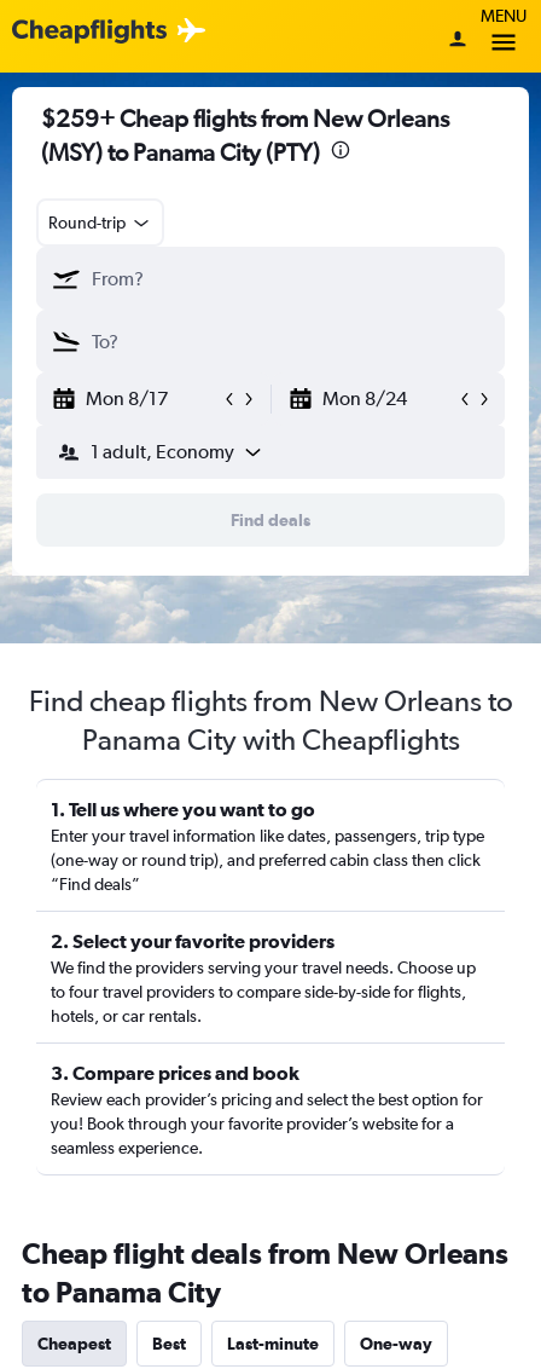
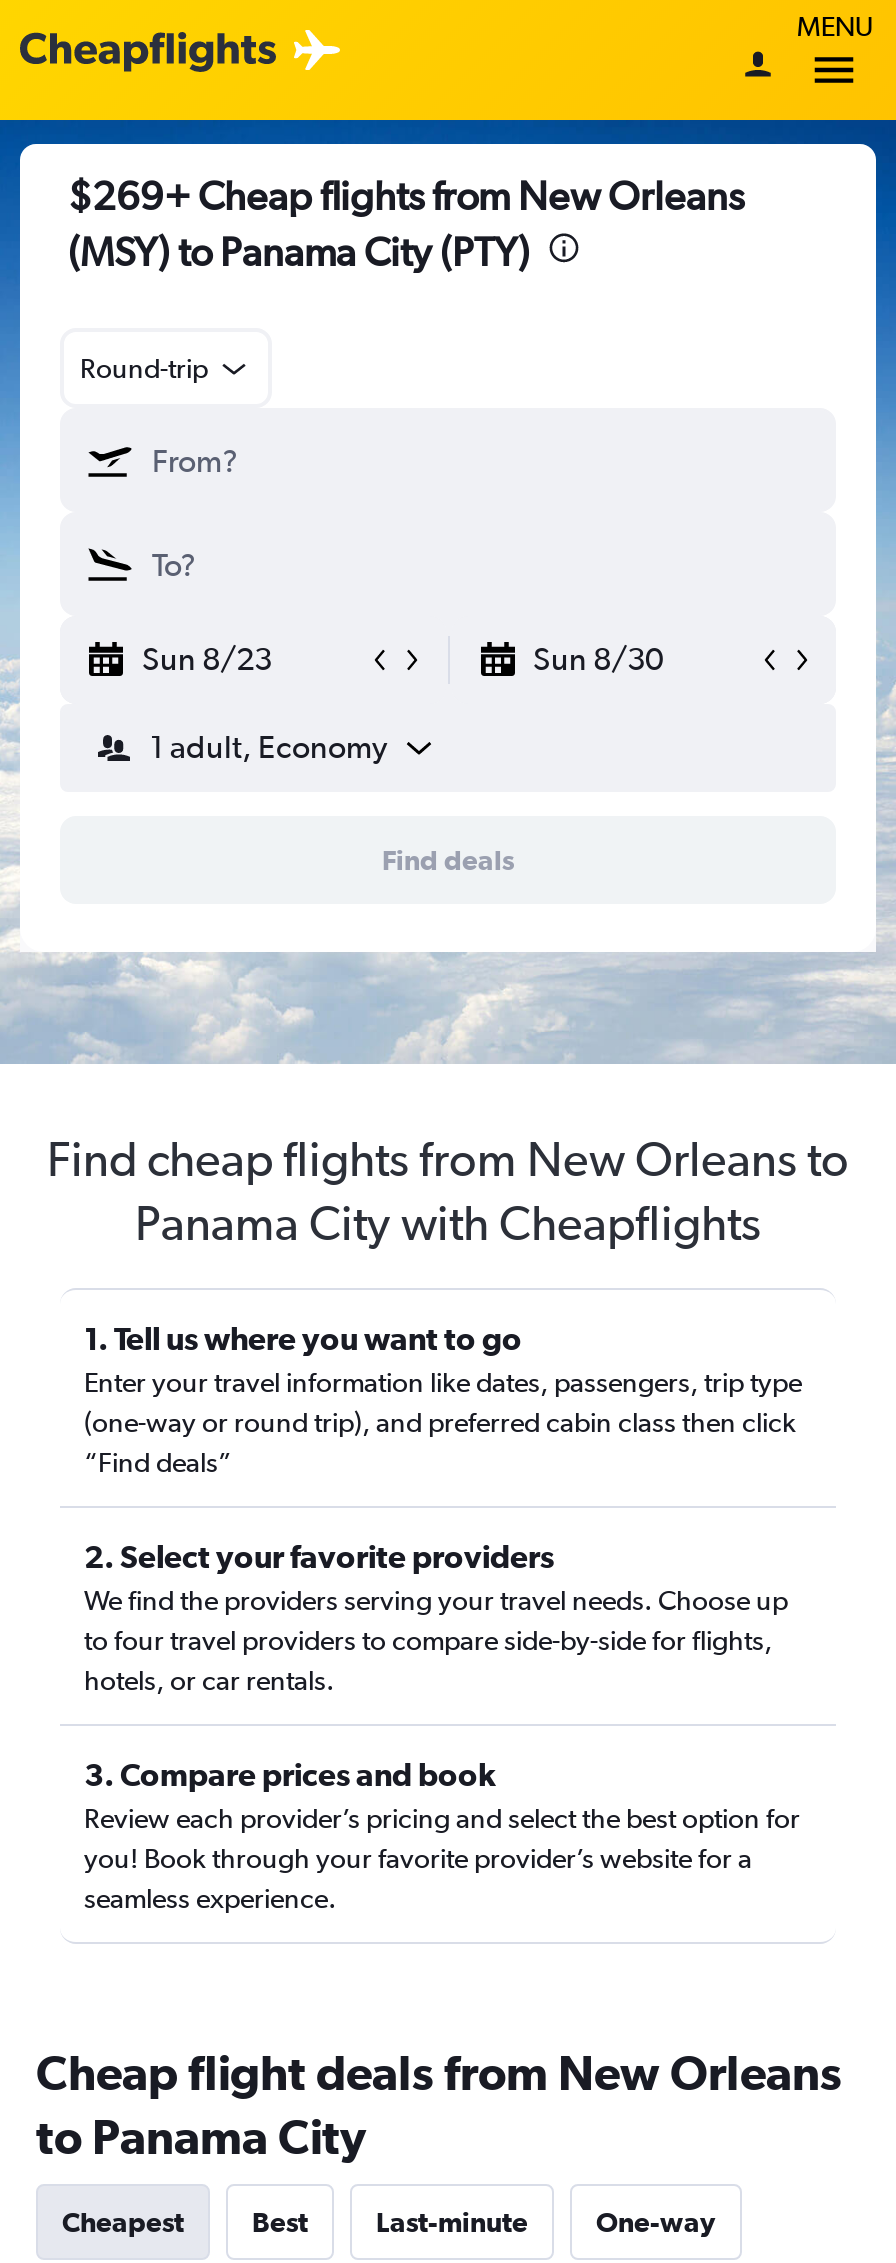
[41,104,449,132] $259+ Cheap flights from New Orleans -> [68,172,744,218] $269+ Cheap flights from New Orleans
[86,387,406,410] Mon 8/17 | Mon 8/24 -> [142,640,663,678] Sun 8/23 | Sun 8/30

